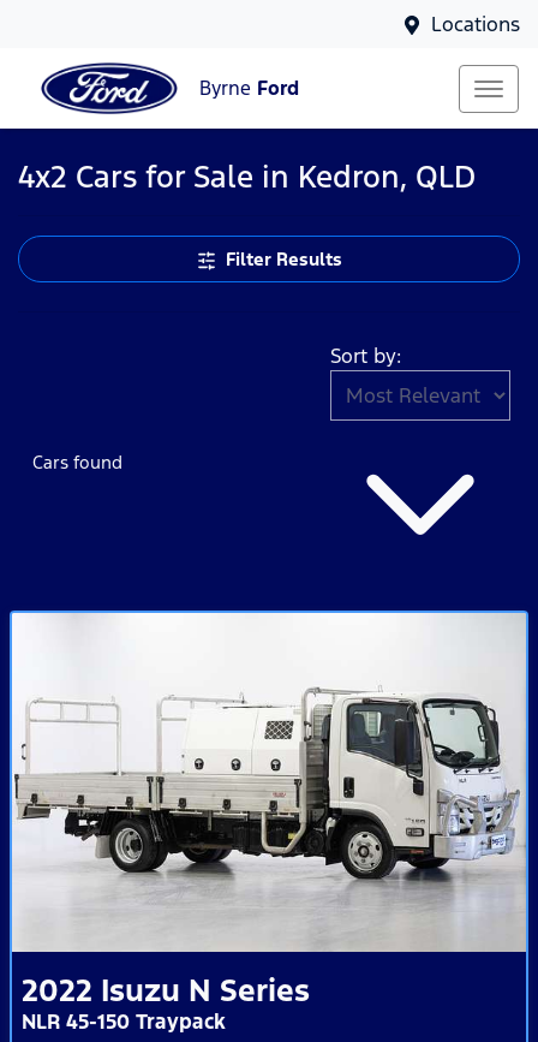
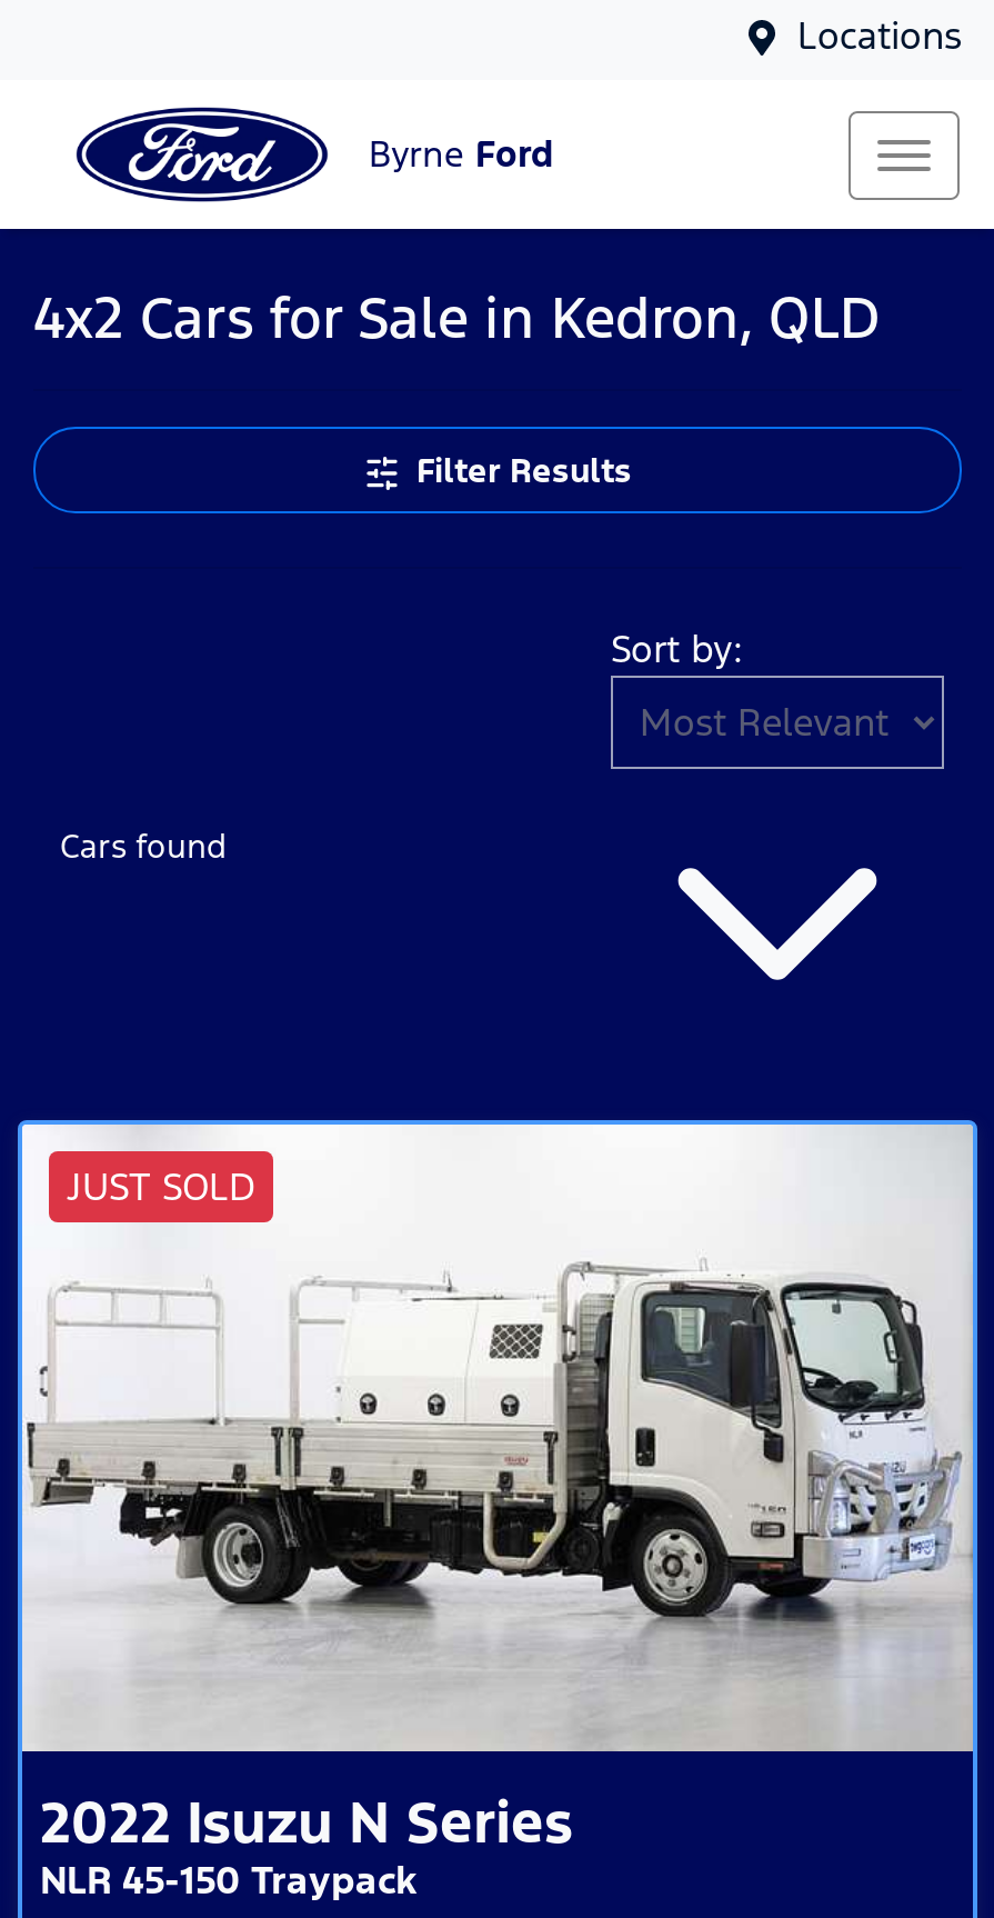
none -> [67,1162,255,1211] JUST SOLD

